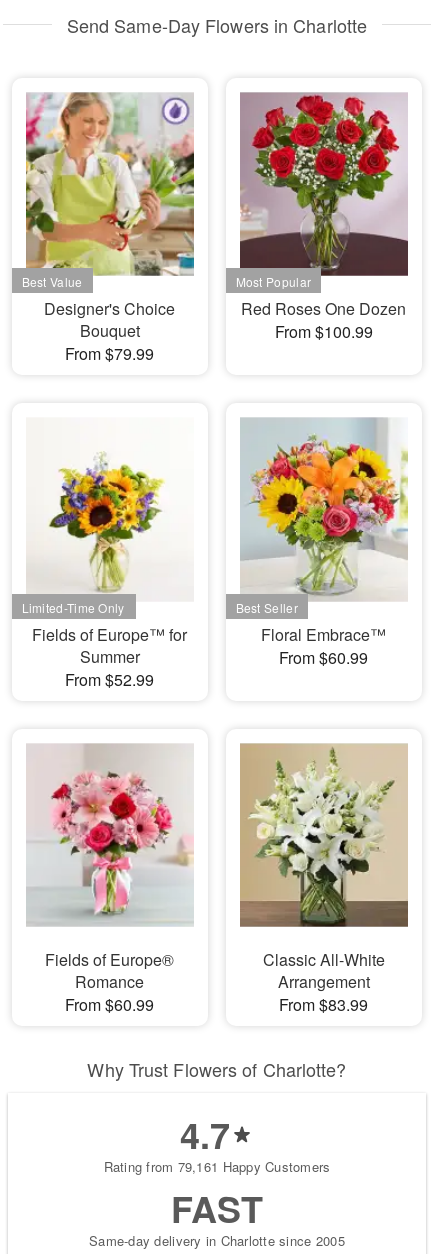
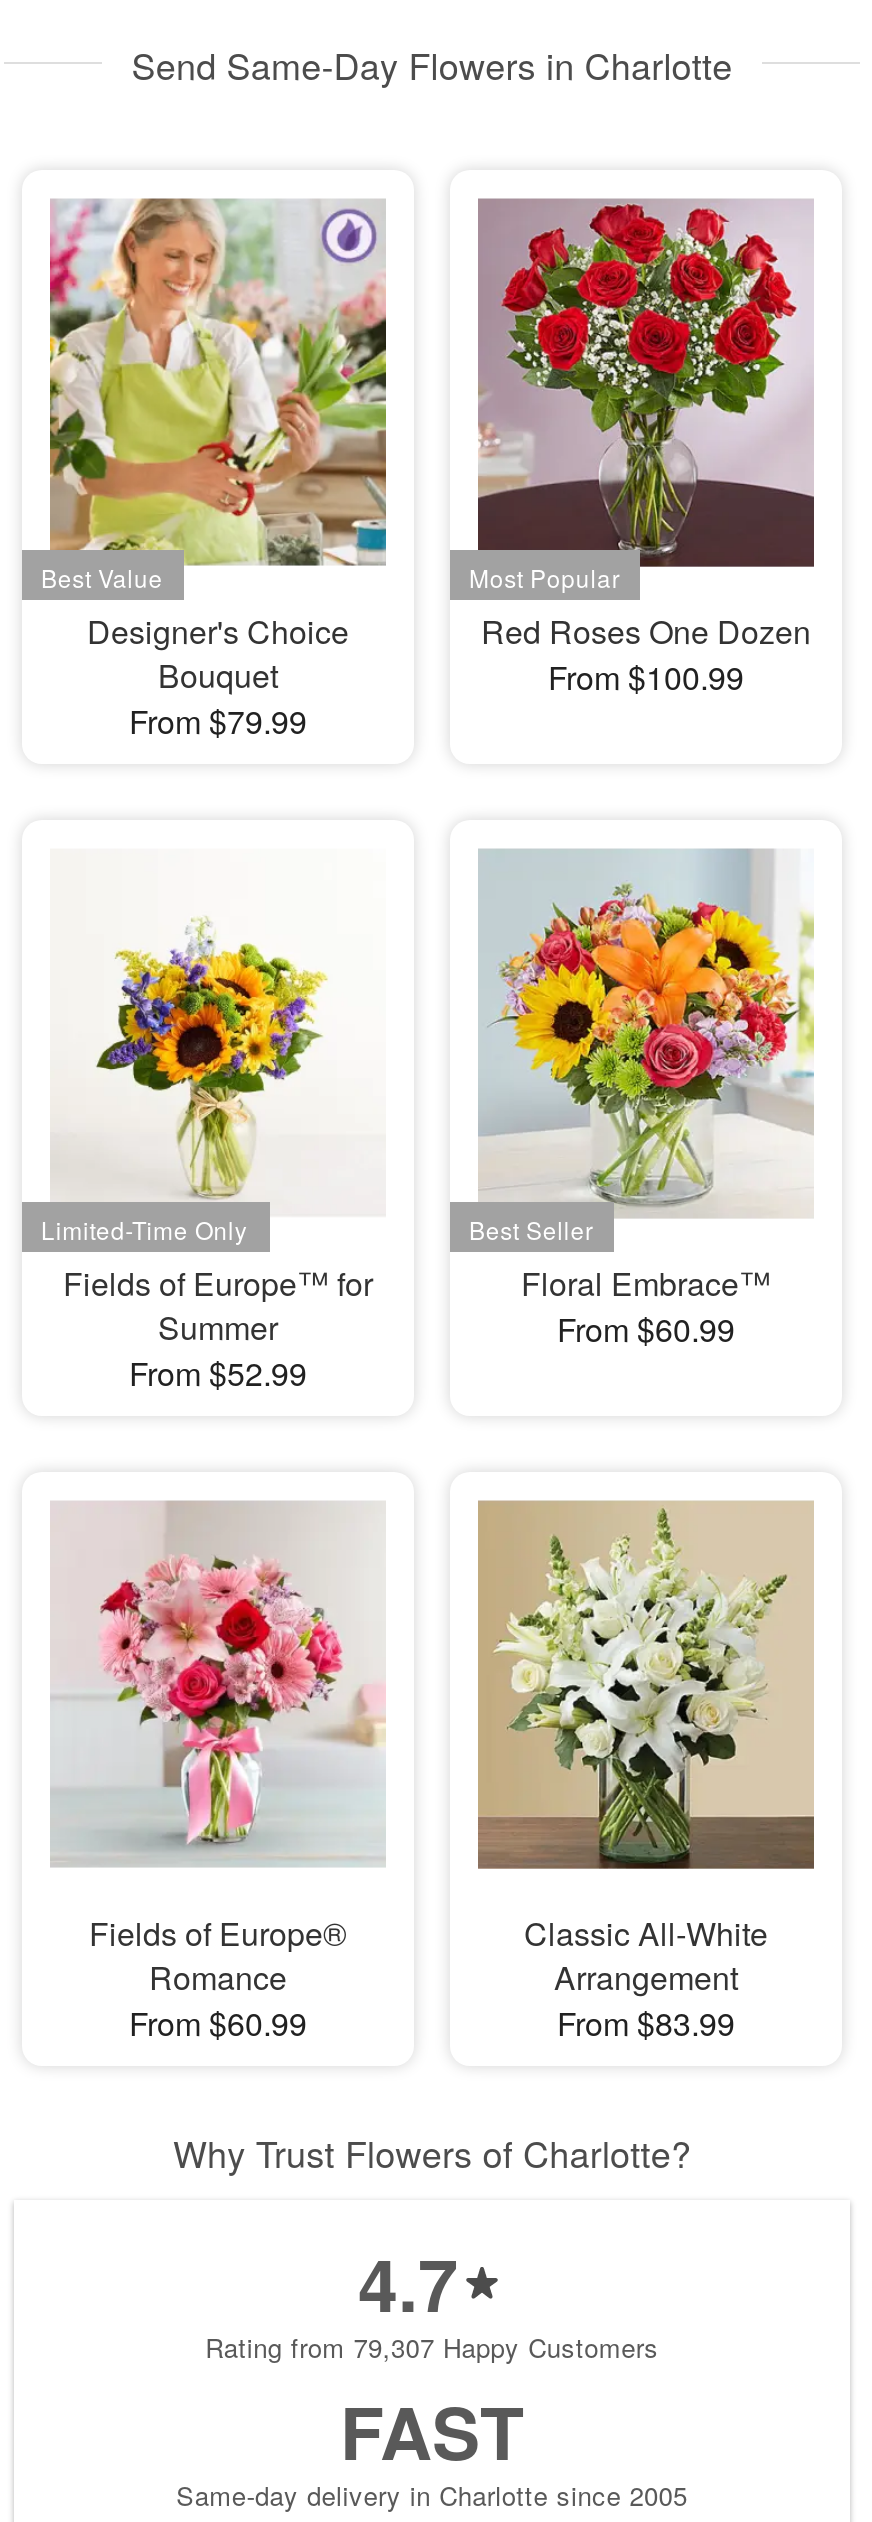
[104,1157,330,1176] Rating from 79,161 Happy Customers -> [205,2328,659,2366] Rating from 79,307 Happy Customers

